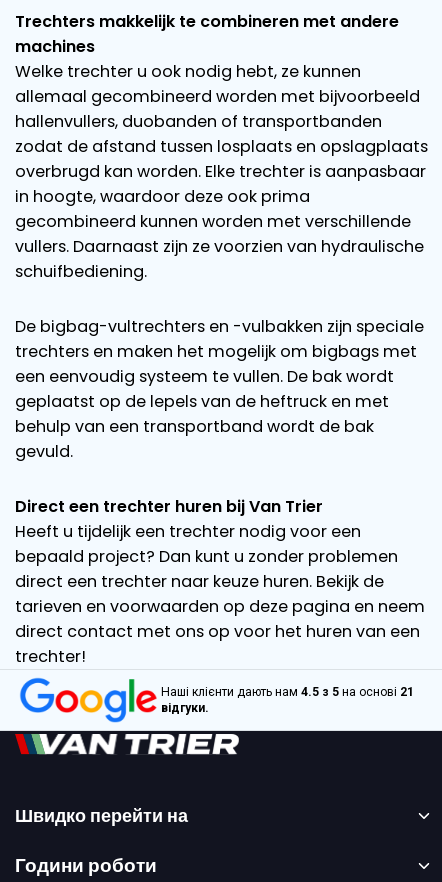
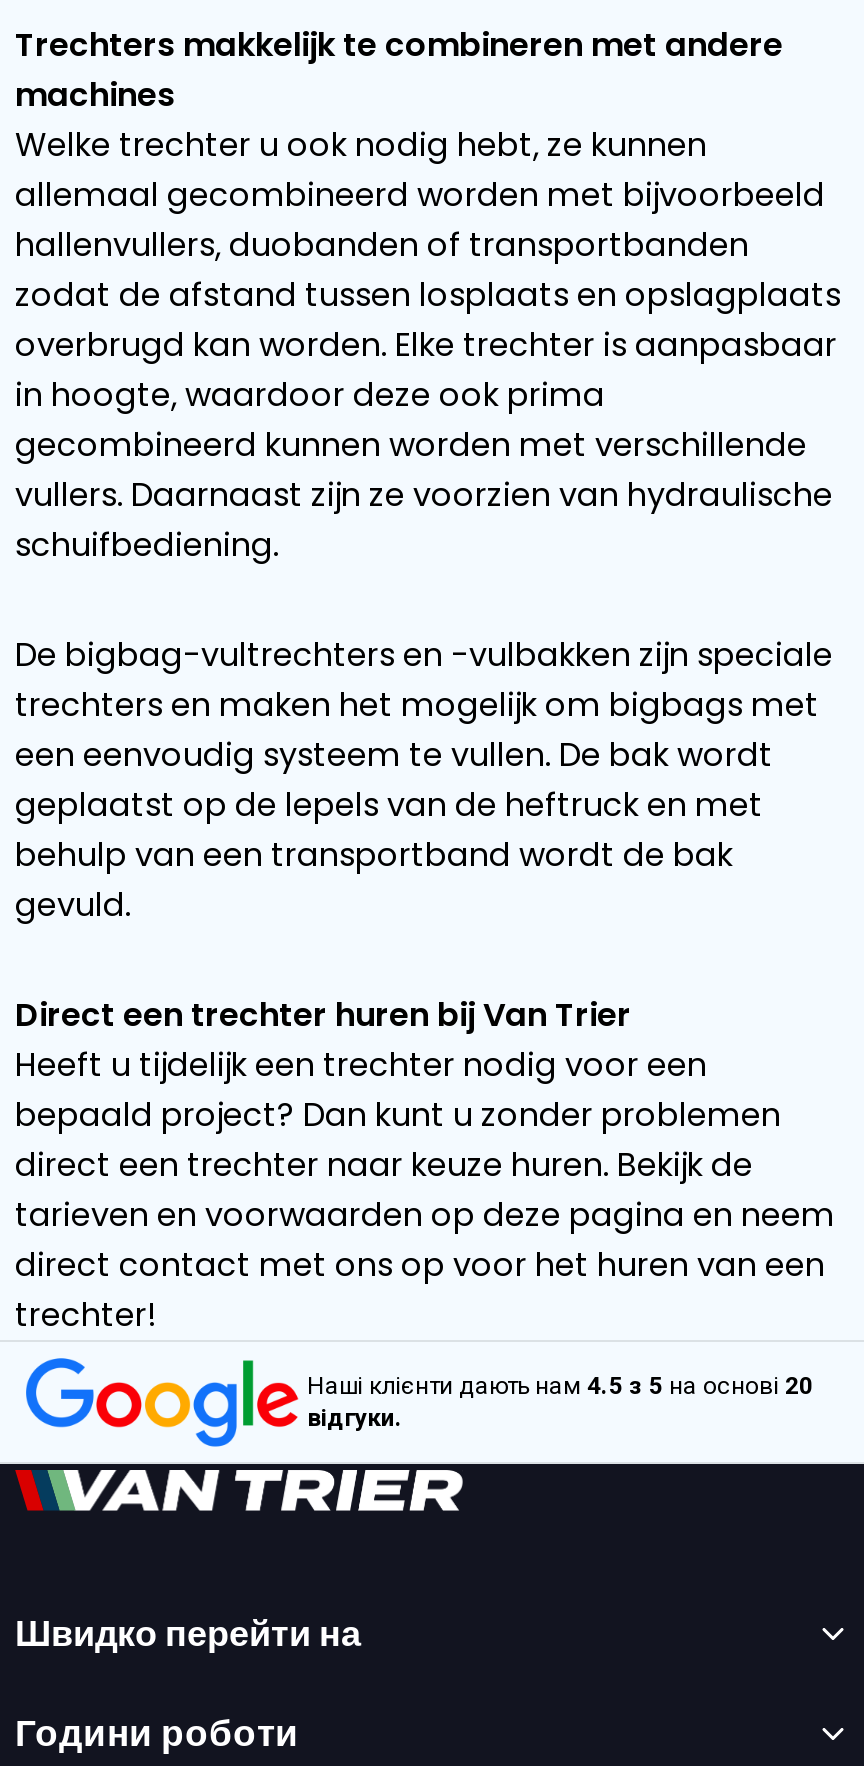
[161,685,414,699] Наші клієнти дають нам 4.5 з 5 на основі 21 -> [307,1372,813,1400] Наші клієнти дають нам 4.5 з 5 на основі 20

